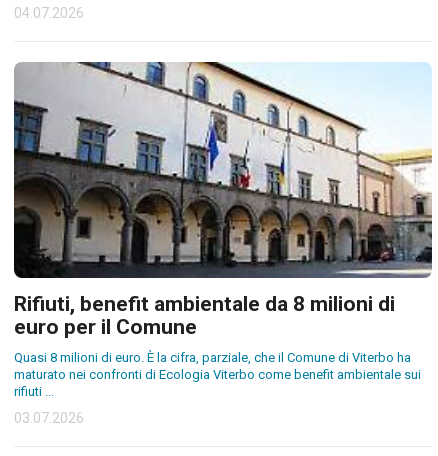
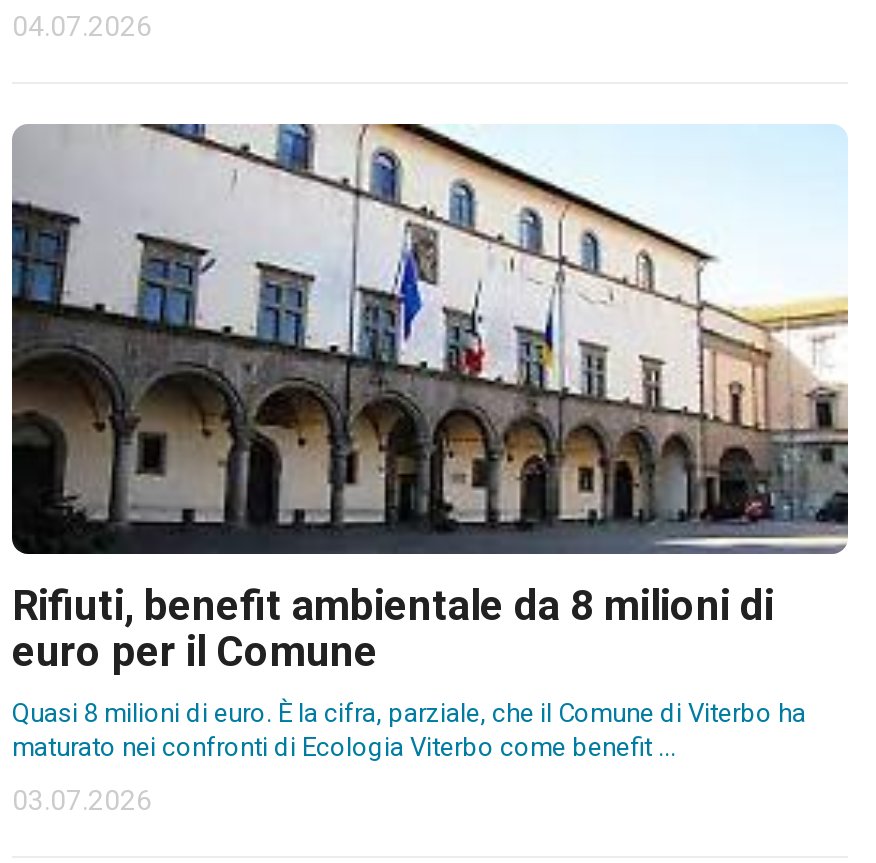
[14,367,421,399] maturato nei confronti di Ecologia Viterbo come benefit ambientale sui | rifiuti... -> [12,733,676,763] maturato nei confronti di Ecologia Viterbo come benefit...

